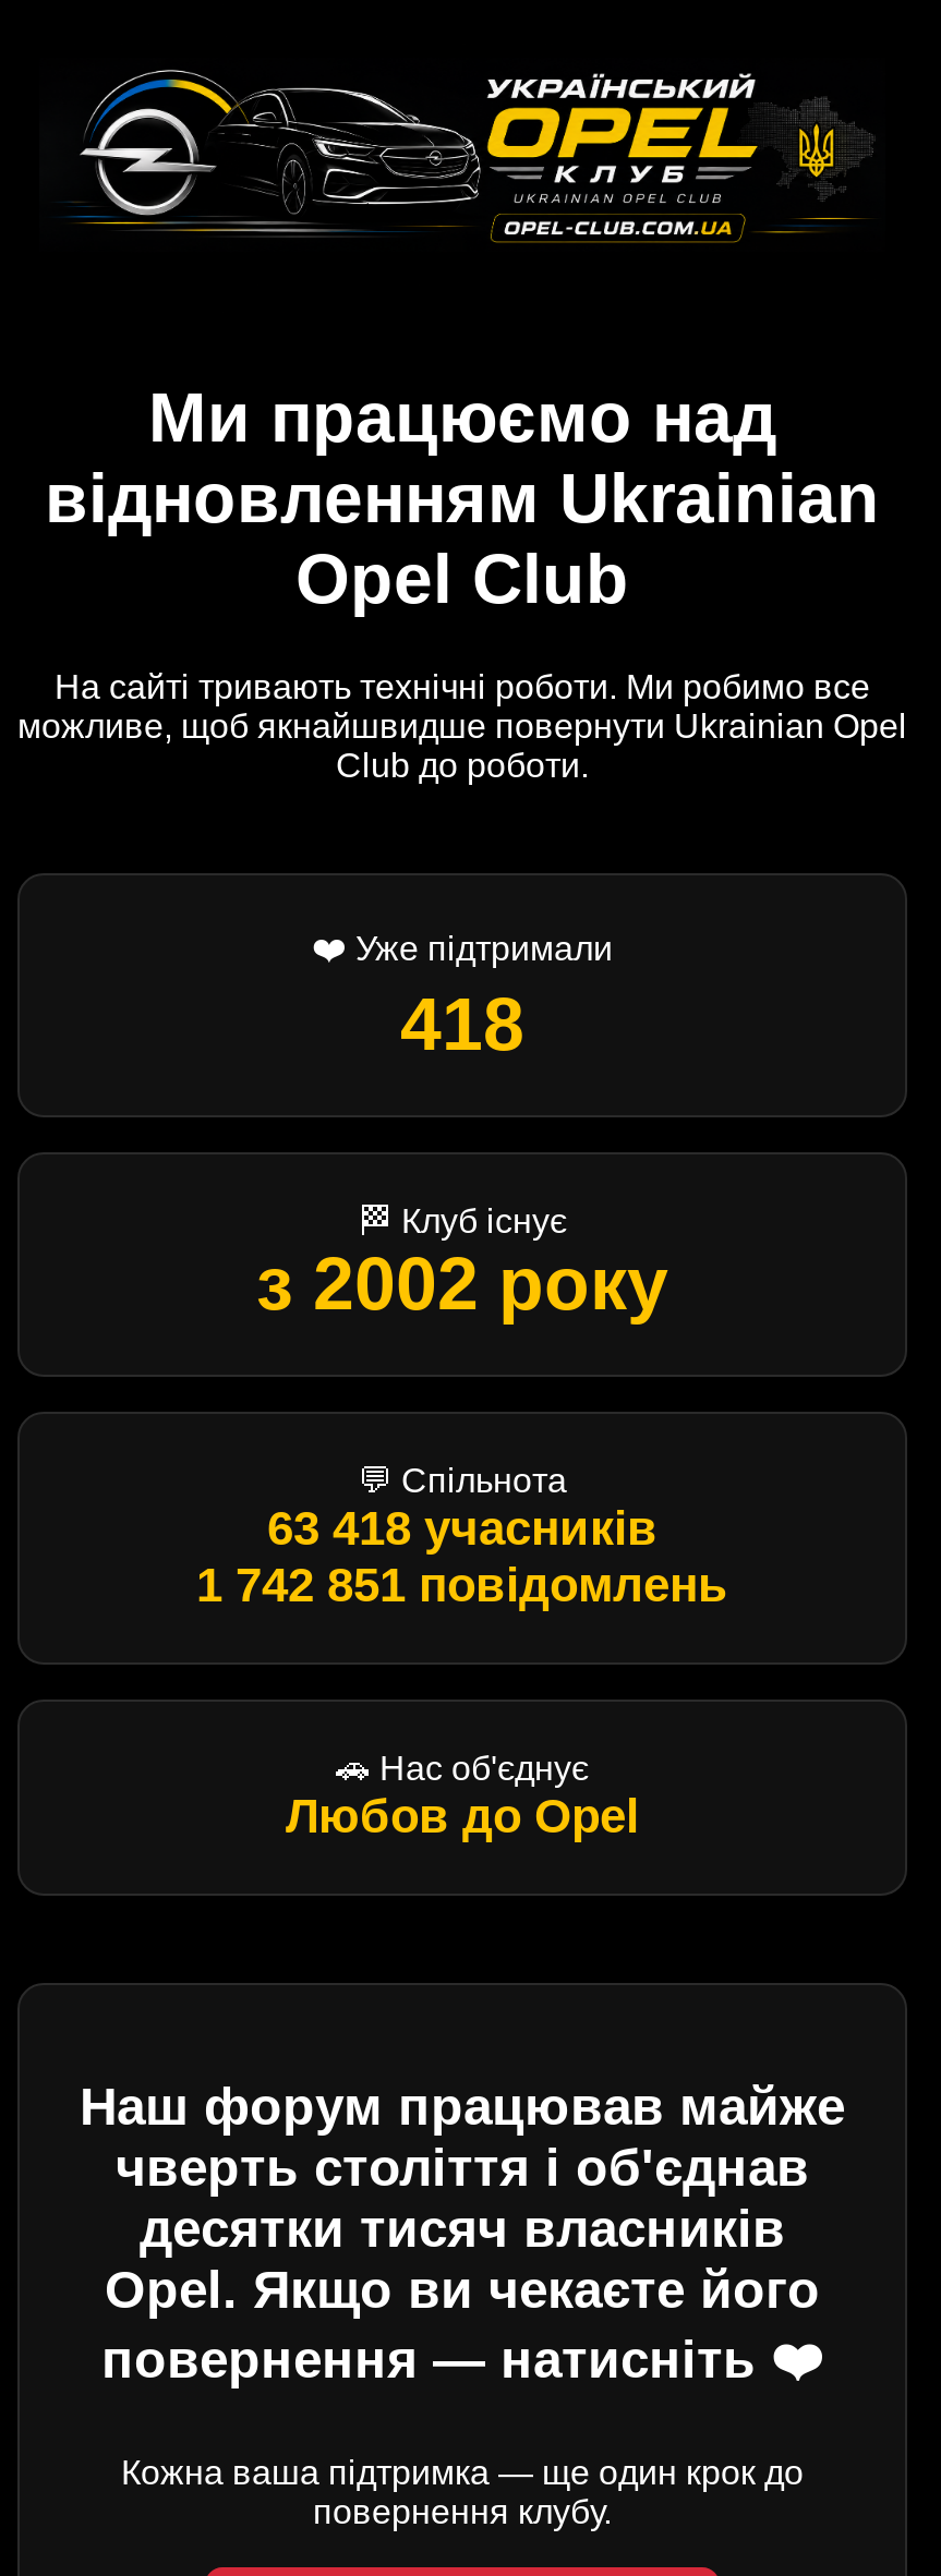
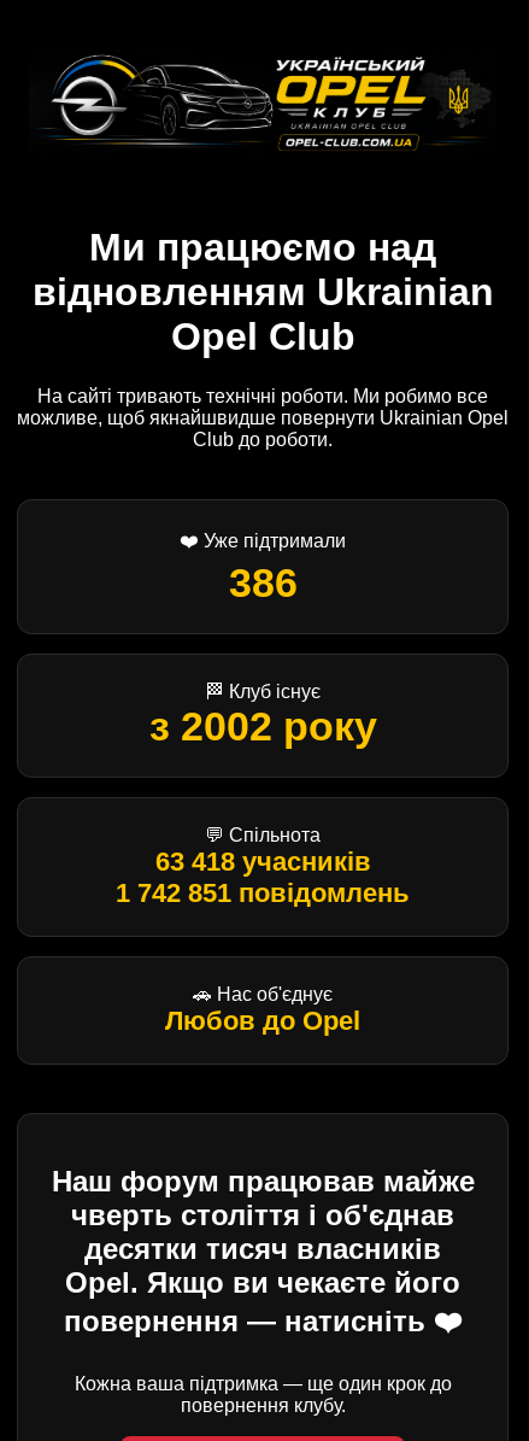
[400,982,524,1065] 418 -> [228,559,297,605] 386

